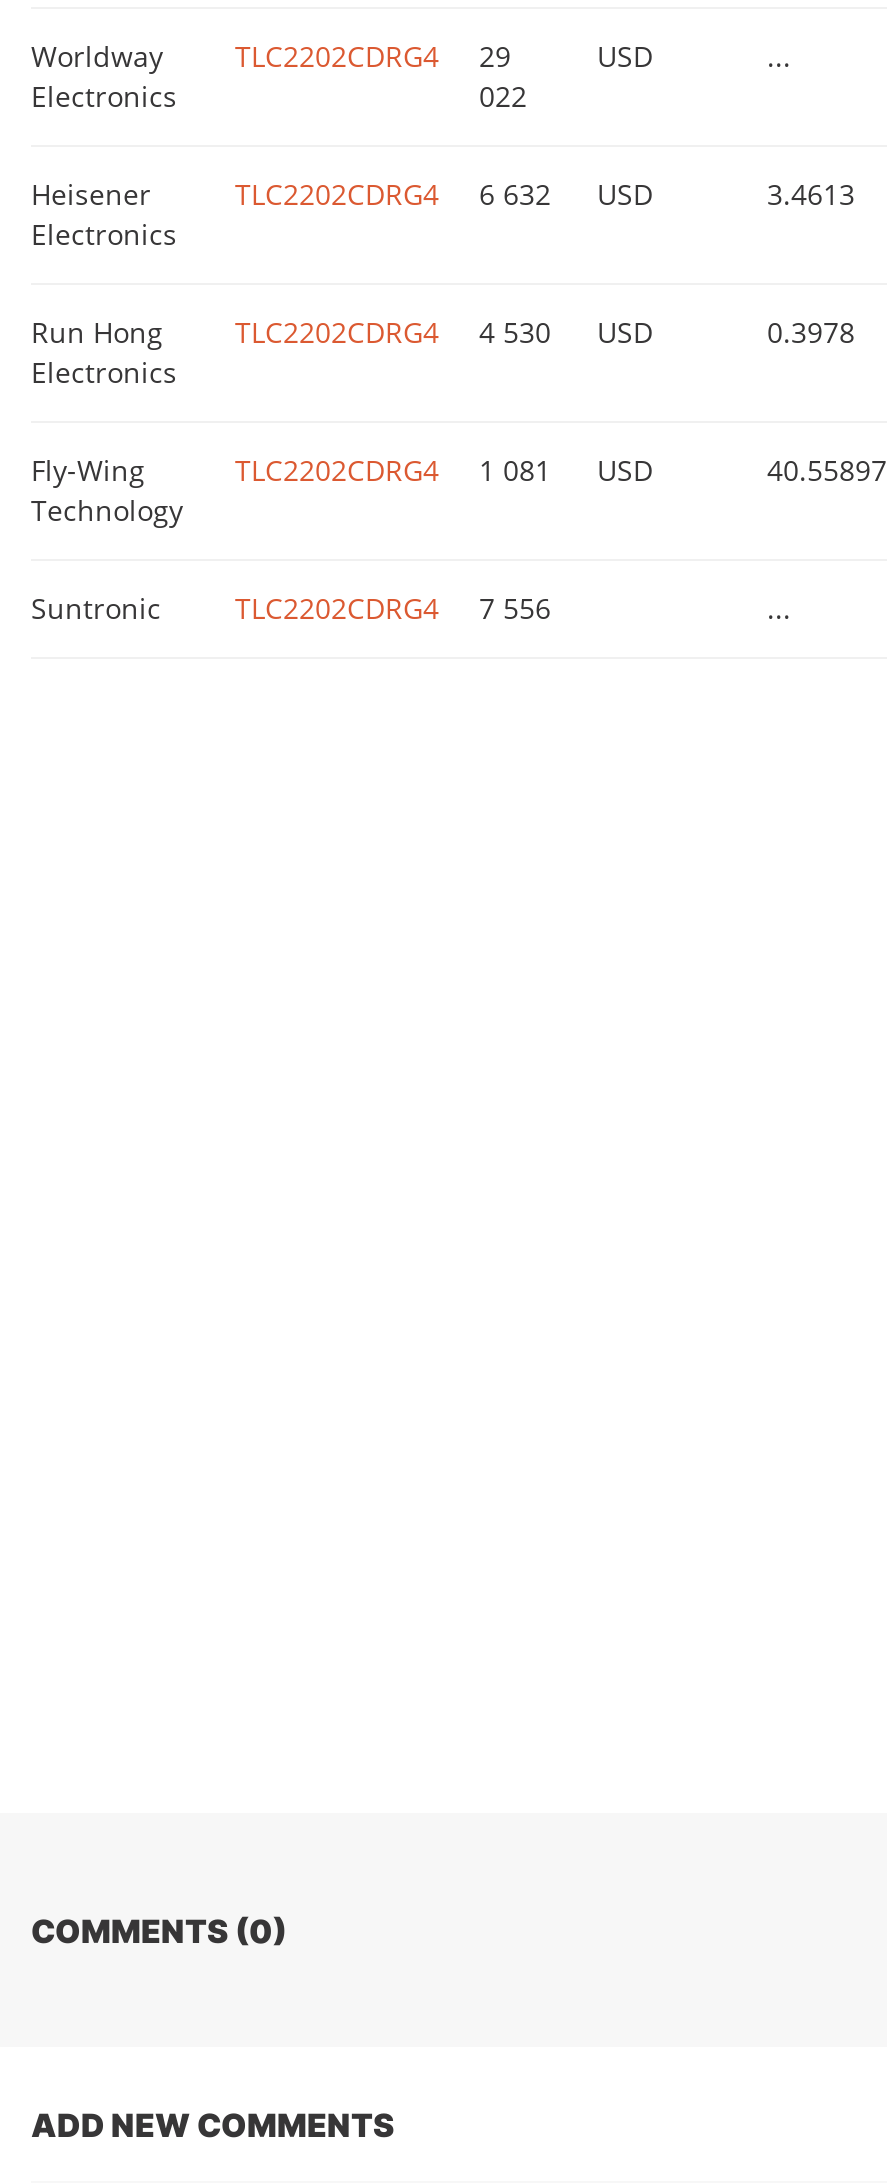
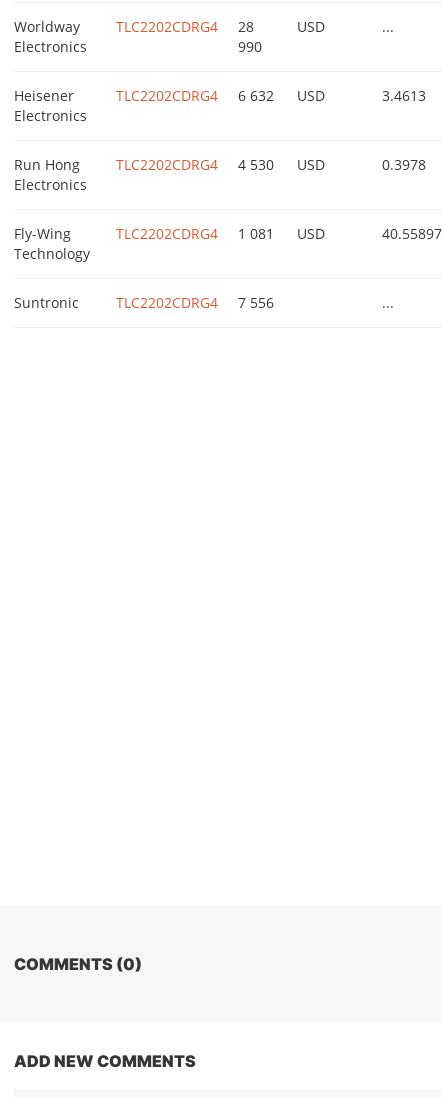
[31,36,511,74] Worldway TLC2202CDRG4 29 -> [14,16,254,35] Worldway TLC2202CDRG4 28
[479,76,527,114] 022 -> [238,36,262,55] 990

